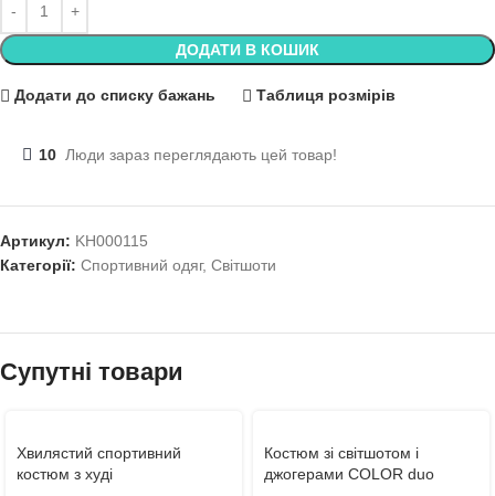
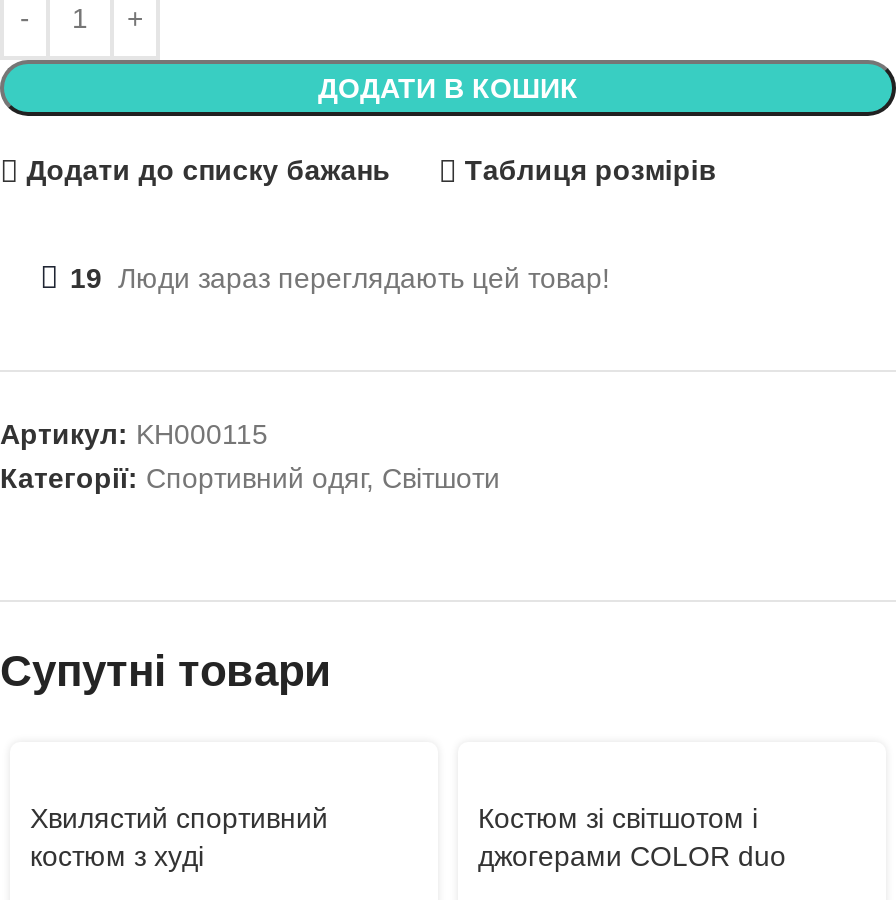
[39,146,337,163] 10 Люди зараз переглядають цей товар! -> [70,262,610,294] 19 Люди зараз переглядають цей товар!

